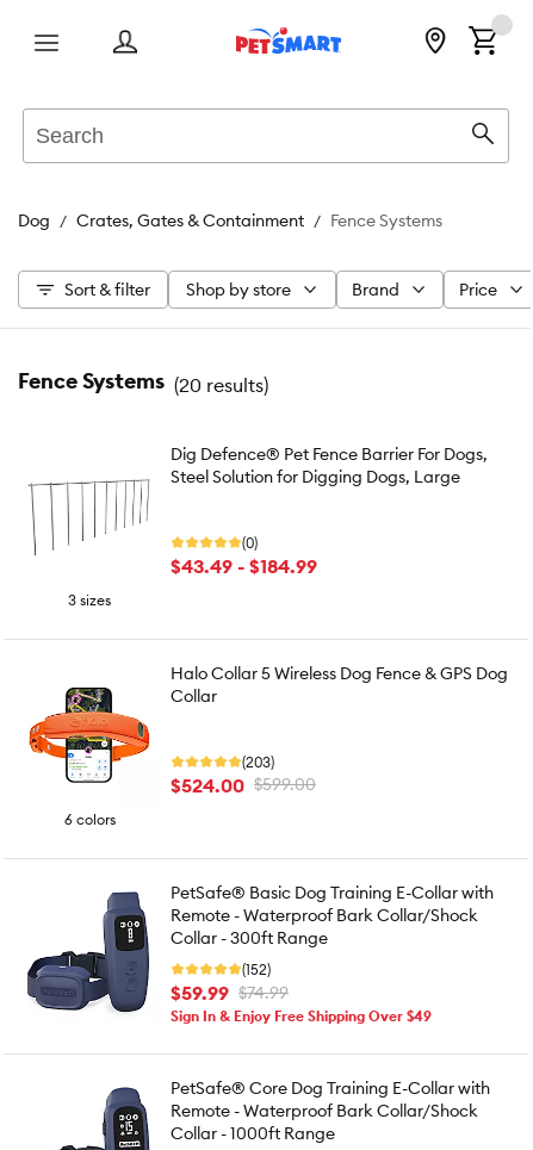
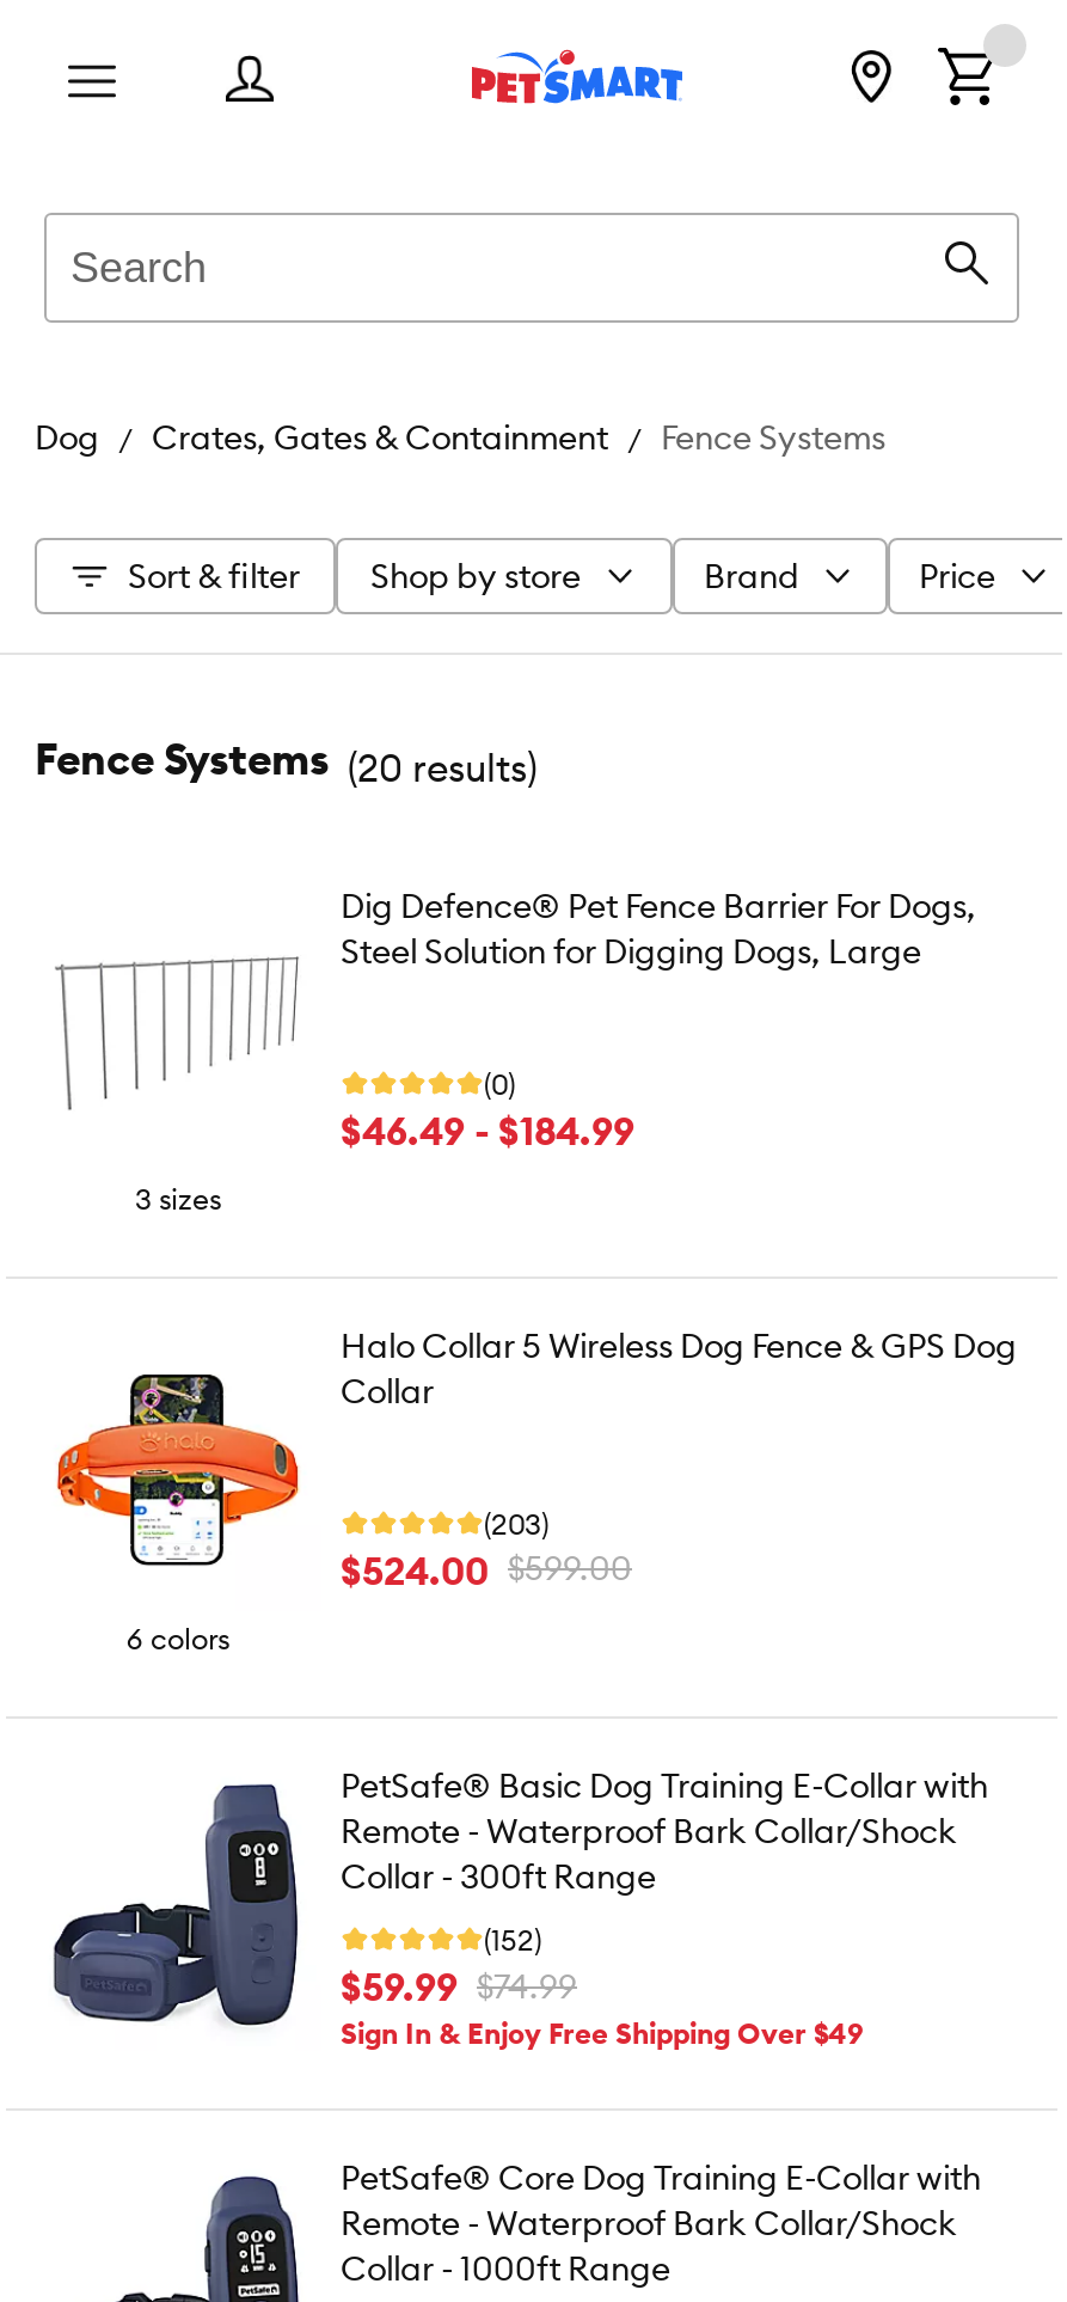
[171,554,317,577] $43.49 - $184.99 -> [341,1106,634,1153] $46.49 - $184.99

